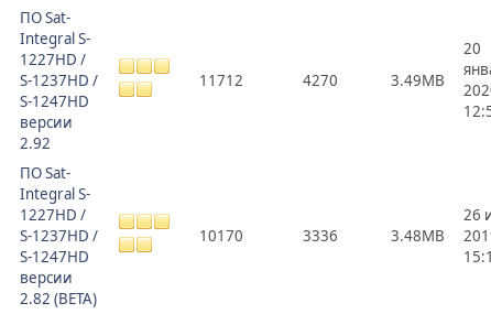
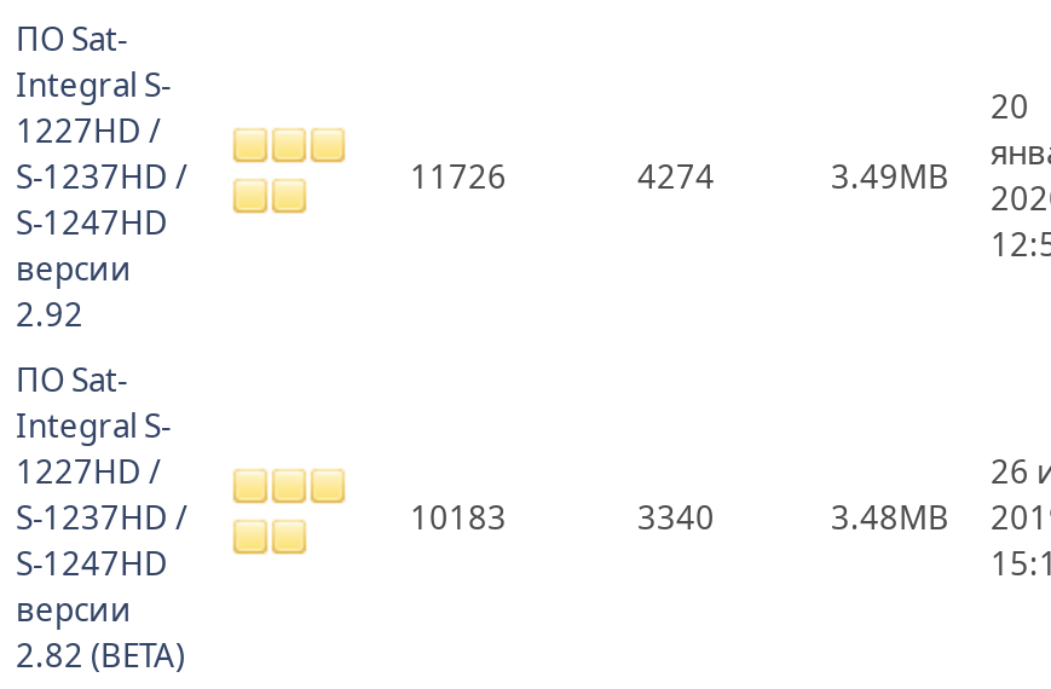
[199,71,243,90] 11712 -> [410,155,507,198] 11726
[303,71,338,90] 4270 -> [637,155,715,198] 4274
[199,226,243,246] 10170 -> [410,496,507,539] 10183
[303,226,338,246] 3336 -> [637,496,715,539] 3340

